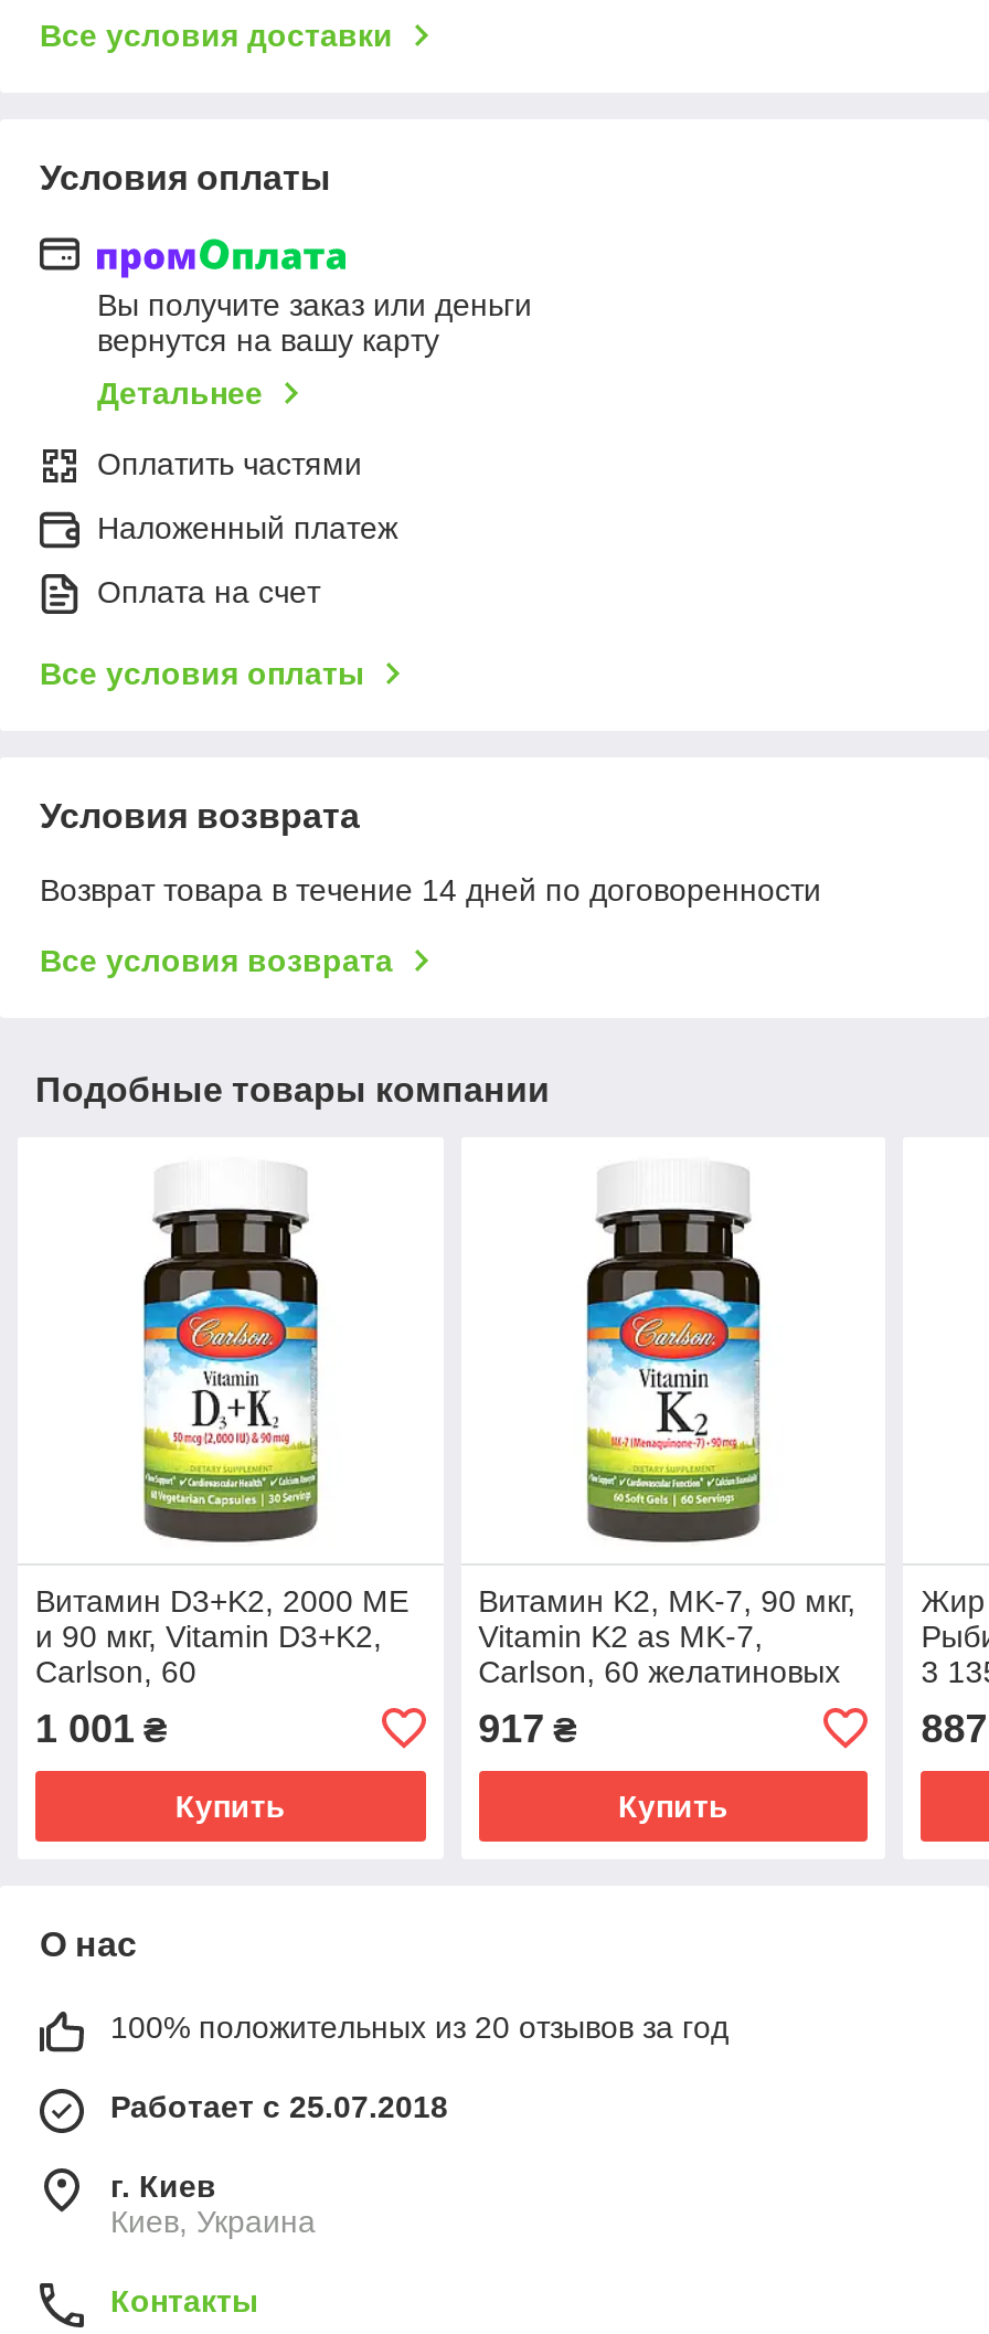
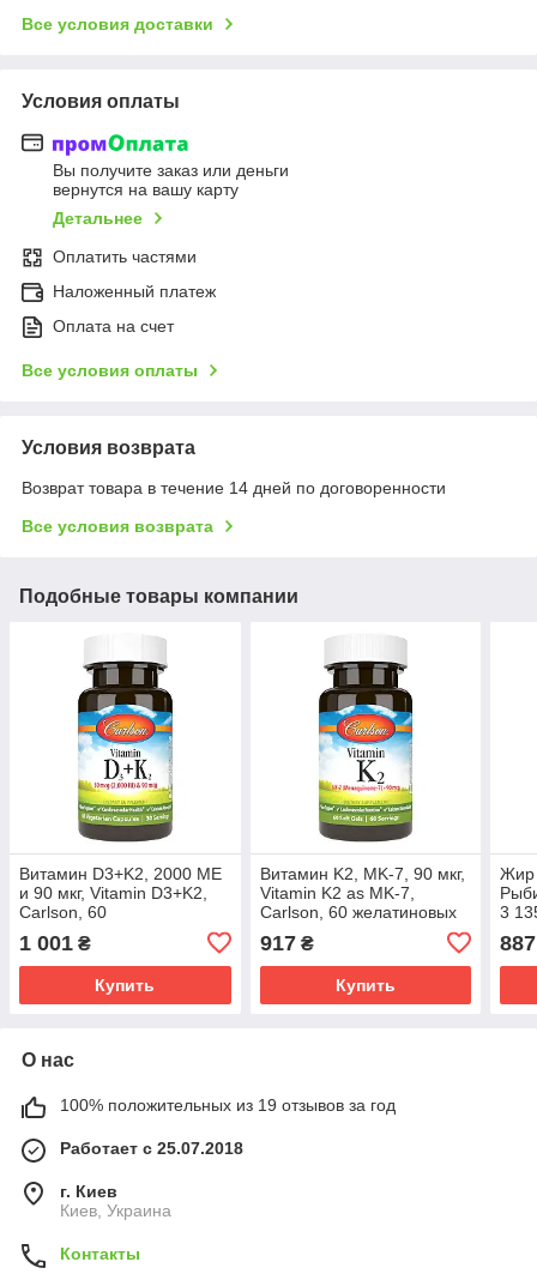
[110,2009,729,2044] 100% положительных из 20 отзывов за год -> [60,1095,396,1114] 100% положительных из 19 отзывов за год

